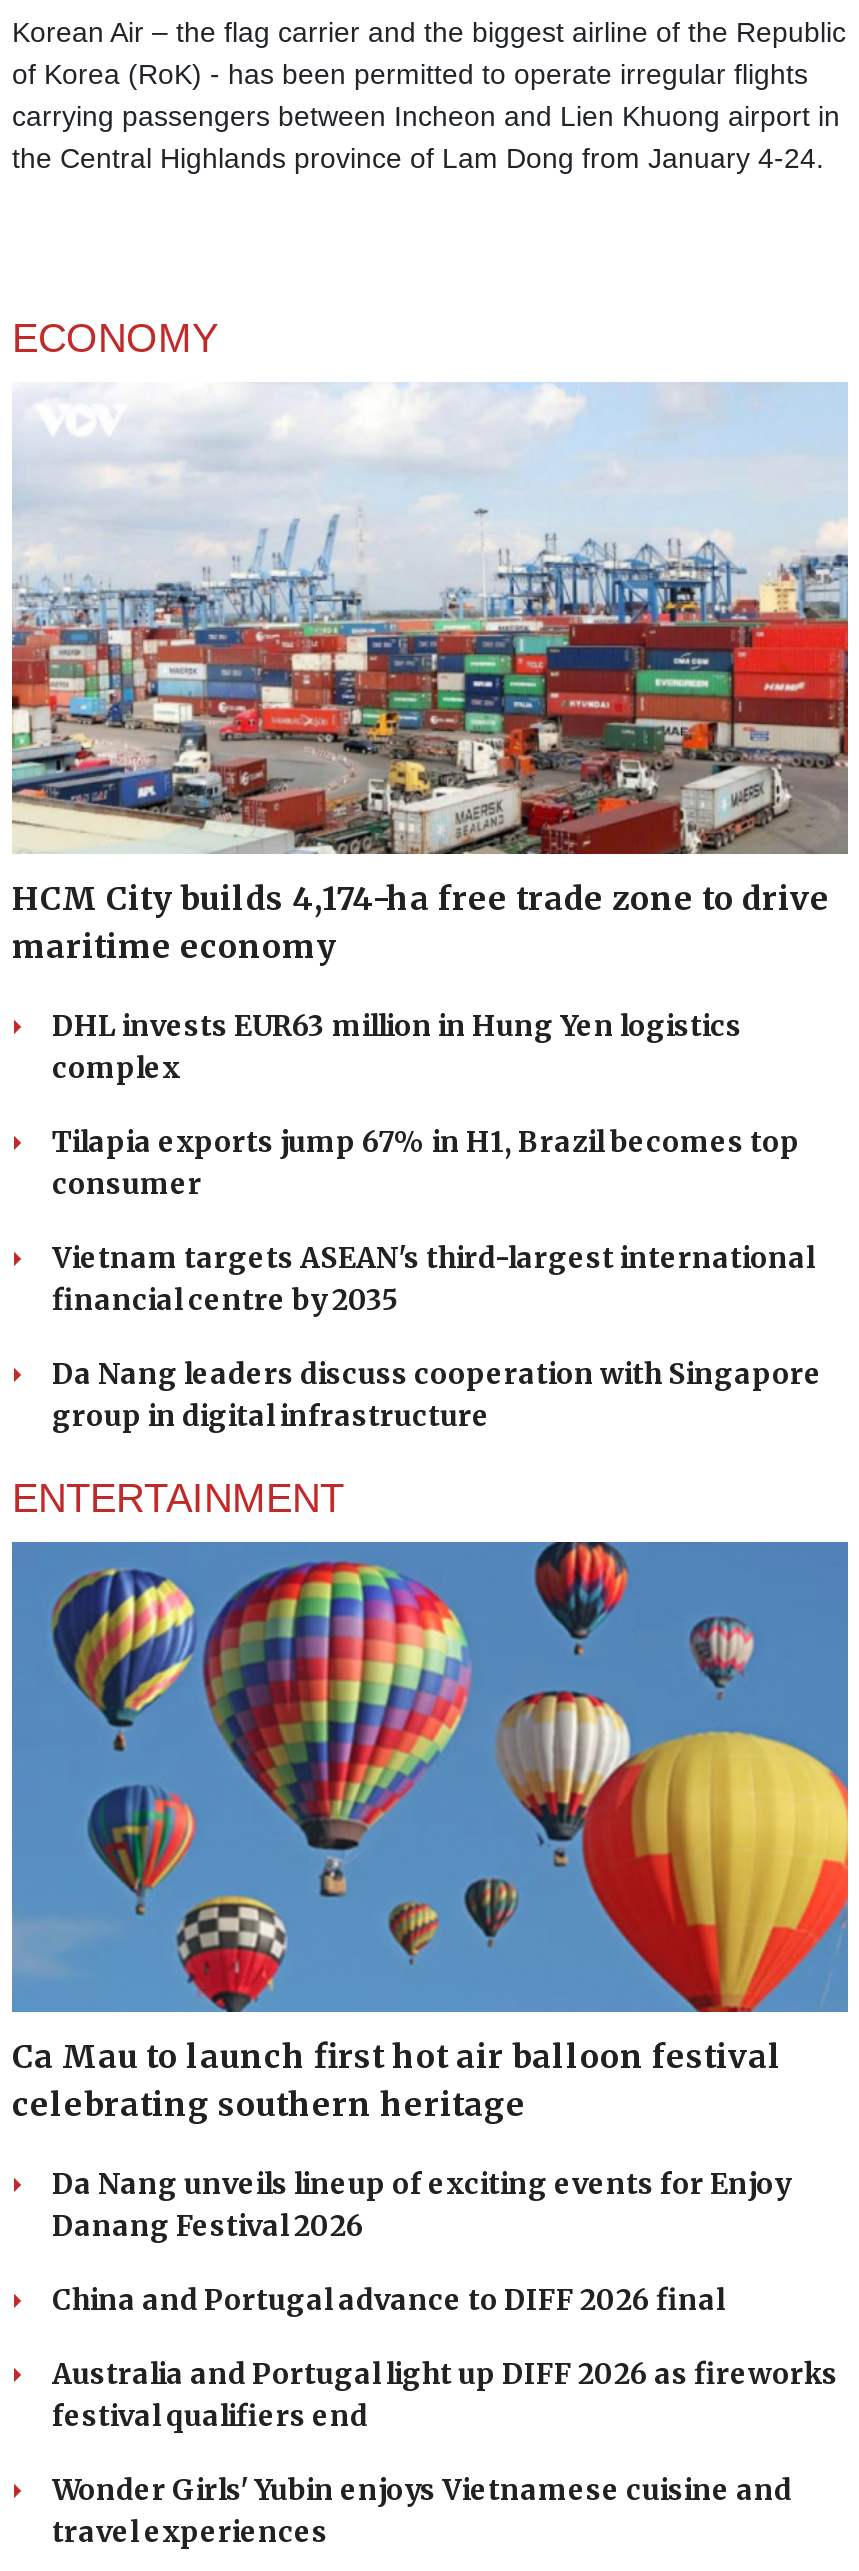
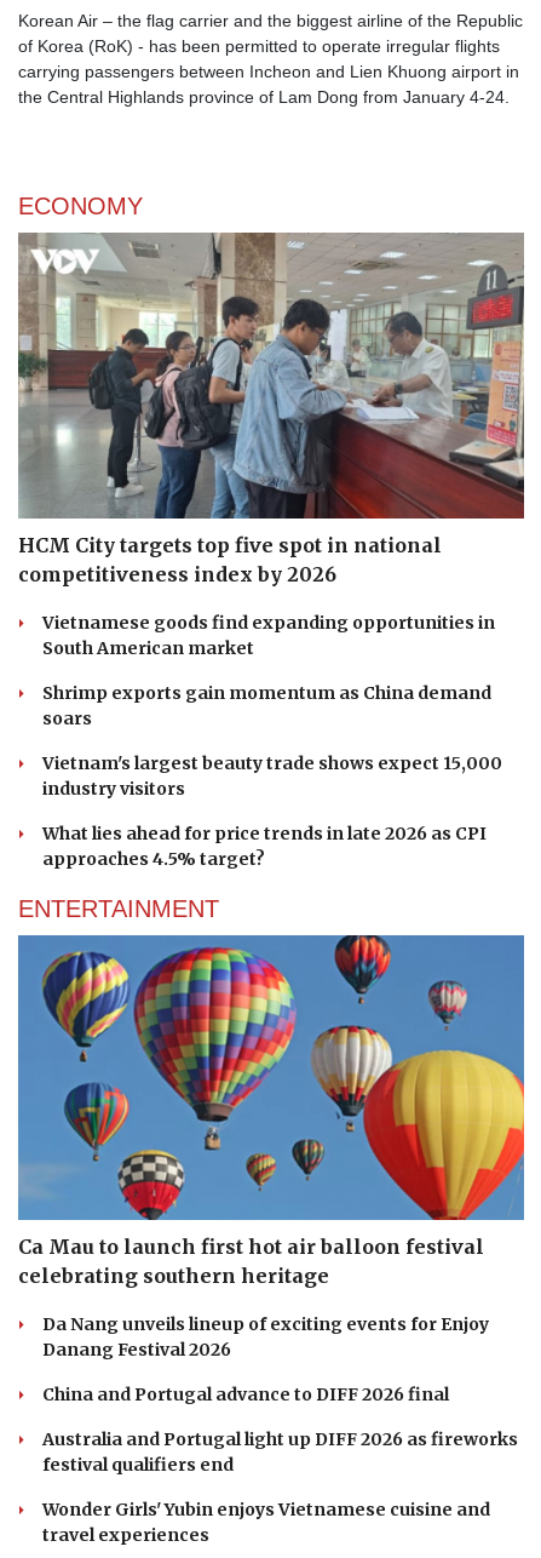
[10,382,850,966] [image] | HCM City builds 4,174-ha free trade zone to drive | maritime economy -> [17,231,525,586] [image] | HCM City targets top five spot in national | competitiveness index by 2026
[52,1008,742,1086] DHL invests EUR63 million in Hung Yen logistics | complex -> [42,612,495,659] Vietnamese goods find expanding opportunities in | South American market
[52,1124,800,1202] Tilapia exports jump 67% in H1, Brazil becomes top | consumer -> [42,682,491,729] Shrimp exports gain momentum as China demand | soars
[52,1240,814,1318] Vietnam targets ASEAN's third-largest international | financial centre by 2035 -> [42,752,502,799] Vietnam's largest beauty trade shows expect 15,000 | industry visitors
[52,1356,822,1434] Da Nang leaders discuss cooperation with Singapore | group in digital infrastructure -> [42,822,487,870] What lies ahead for price trends in late 2026 as CPI | approaches 4.5% target?

